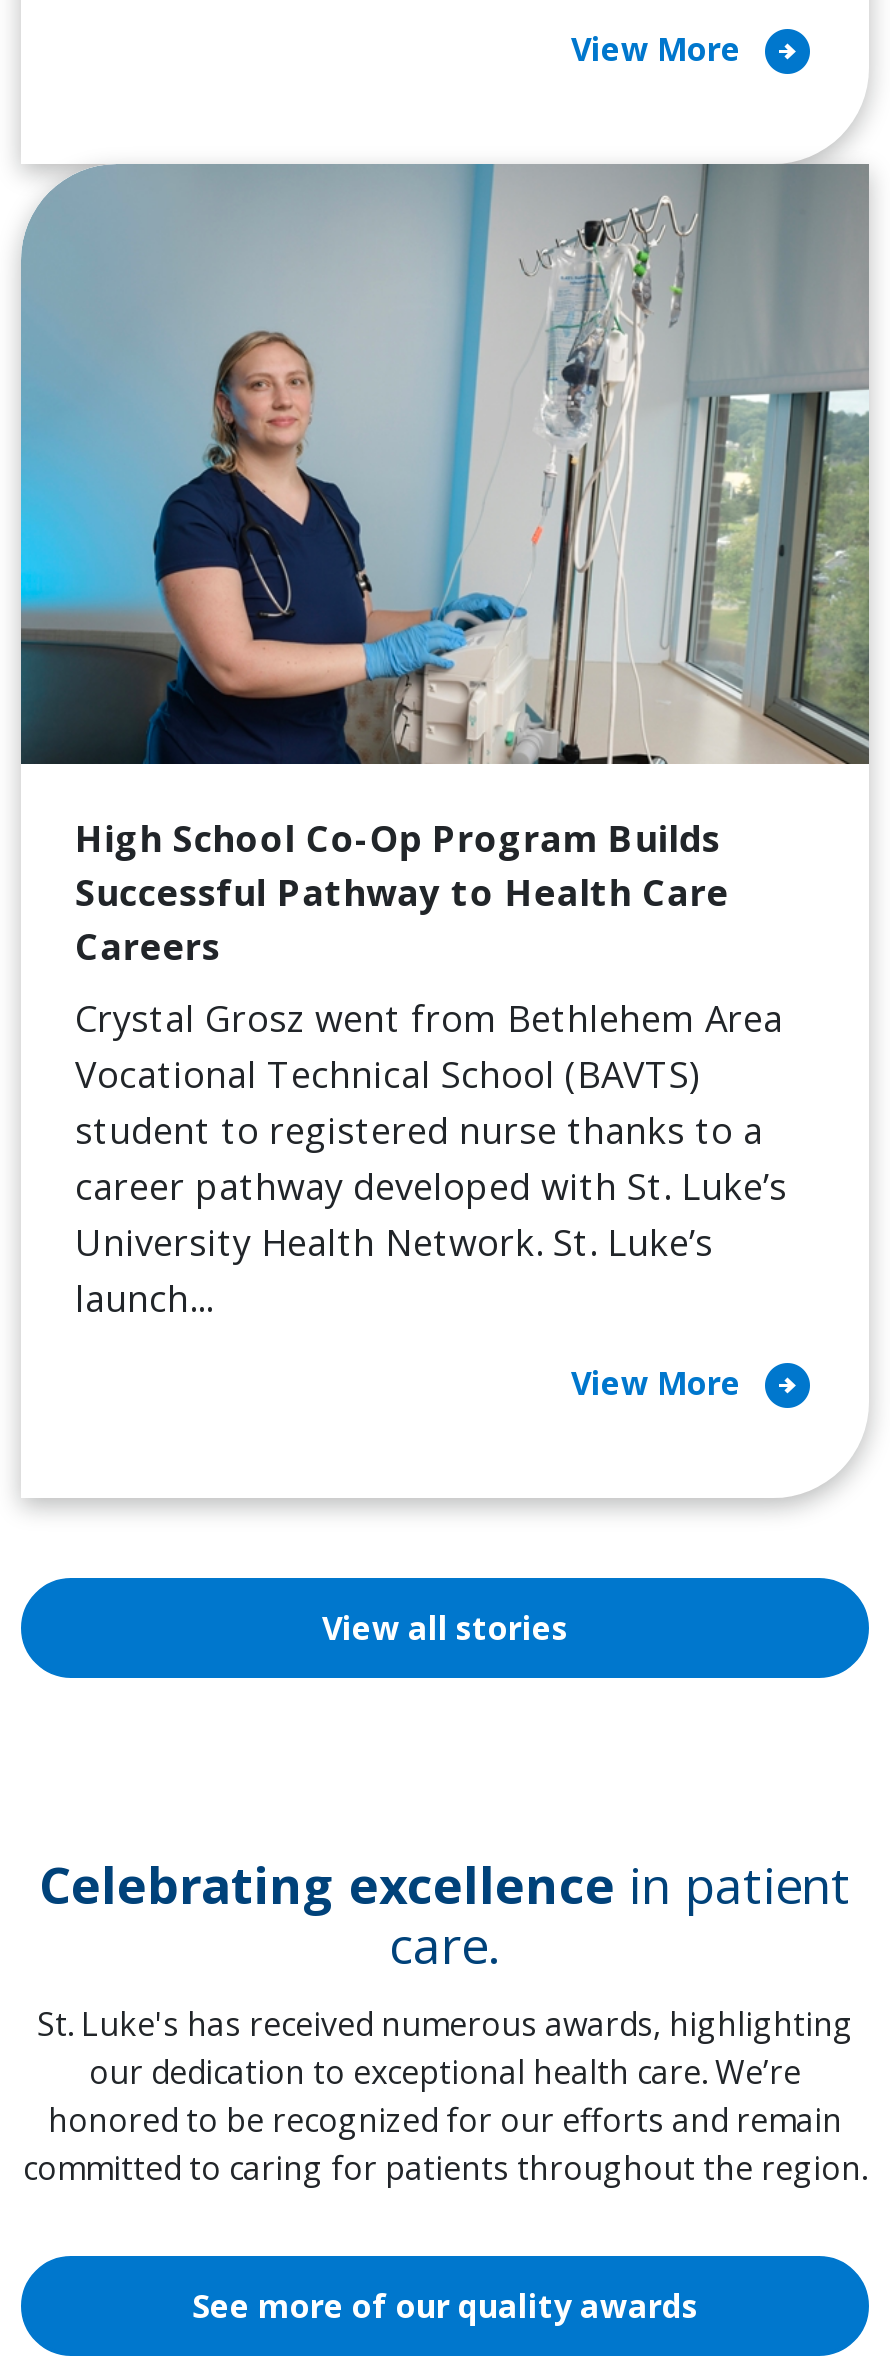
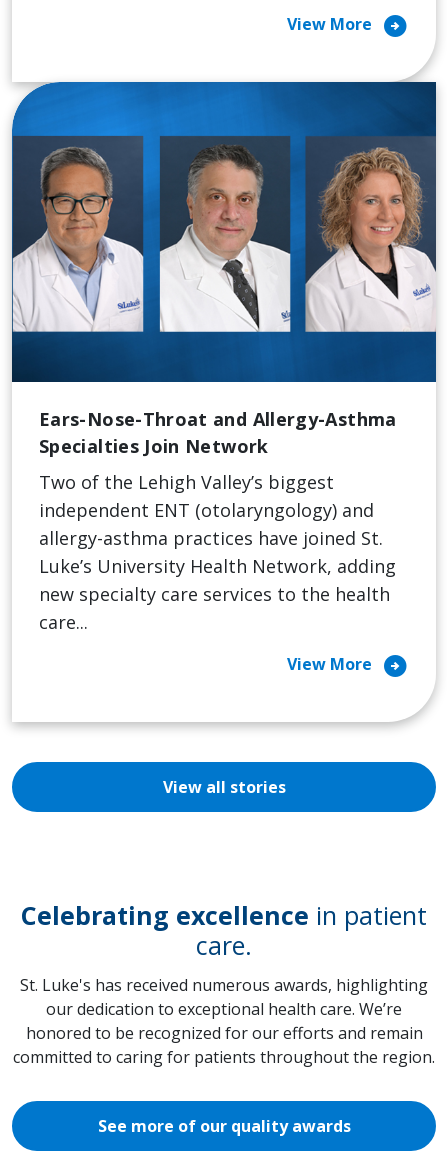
[19,164,871,970] [image] | High School Co-Op Program Builds | Successful Pathway to Health Care | Careers -> [11,81,437,458] [image] | Ears-Nose-Throat and Allergy-Asthma | Specialties Join Network
[75,994,787,1322] Crystal Grosz went from Bethlehem Area | Vocational Technical School (BAVTS) | student to registered nurse thanks to a | career pathway developed with St. Luke’s | University Health Network. St. Luke’s | launch... -> [39,470,396,634] Two of the Lehigh Valley’s biggest | independent ENT (otolaryngology) and | allergy-asthma practices have joined St. | Luke’s University Health Network, adding | new specialty care services to the health | care...

